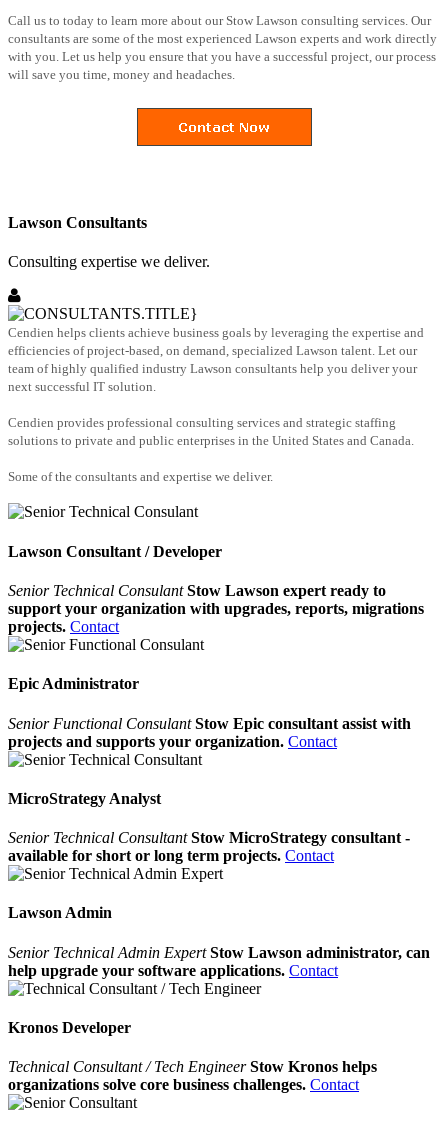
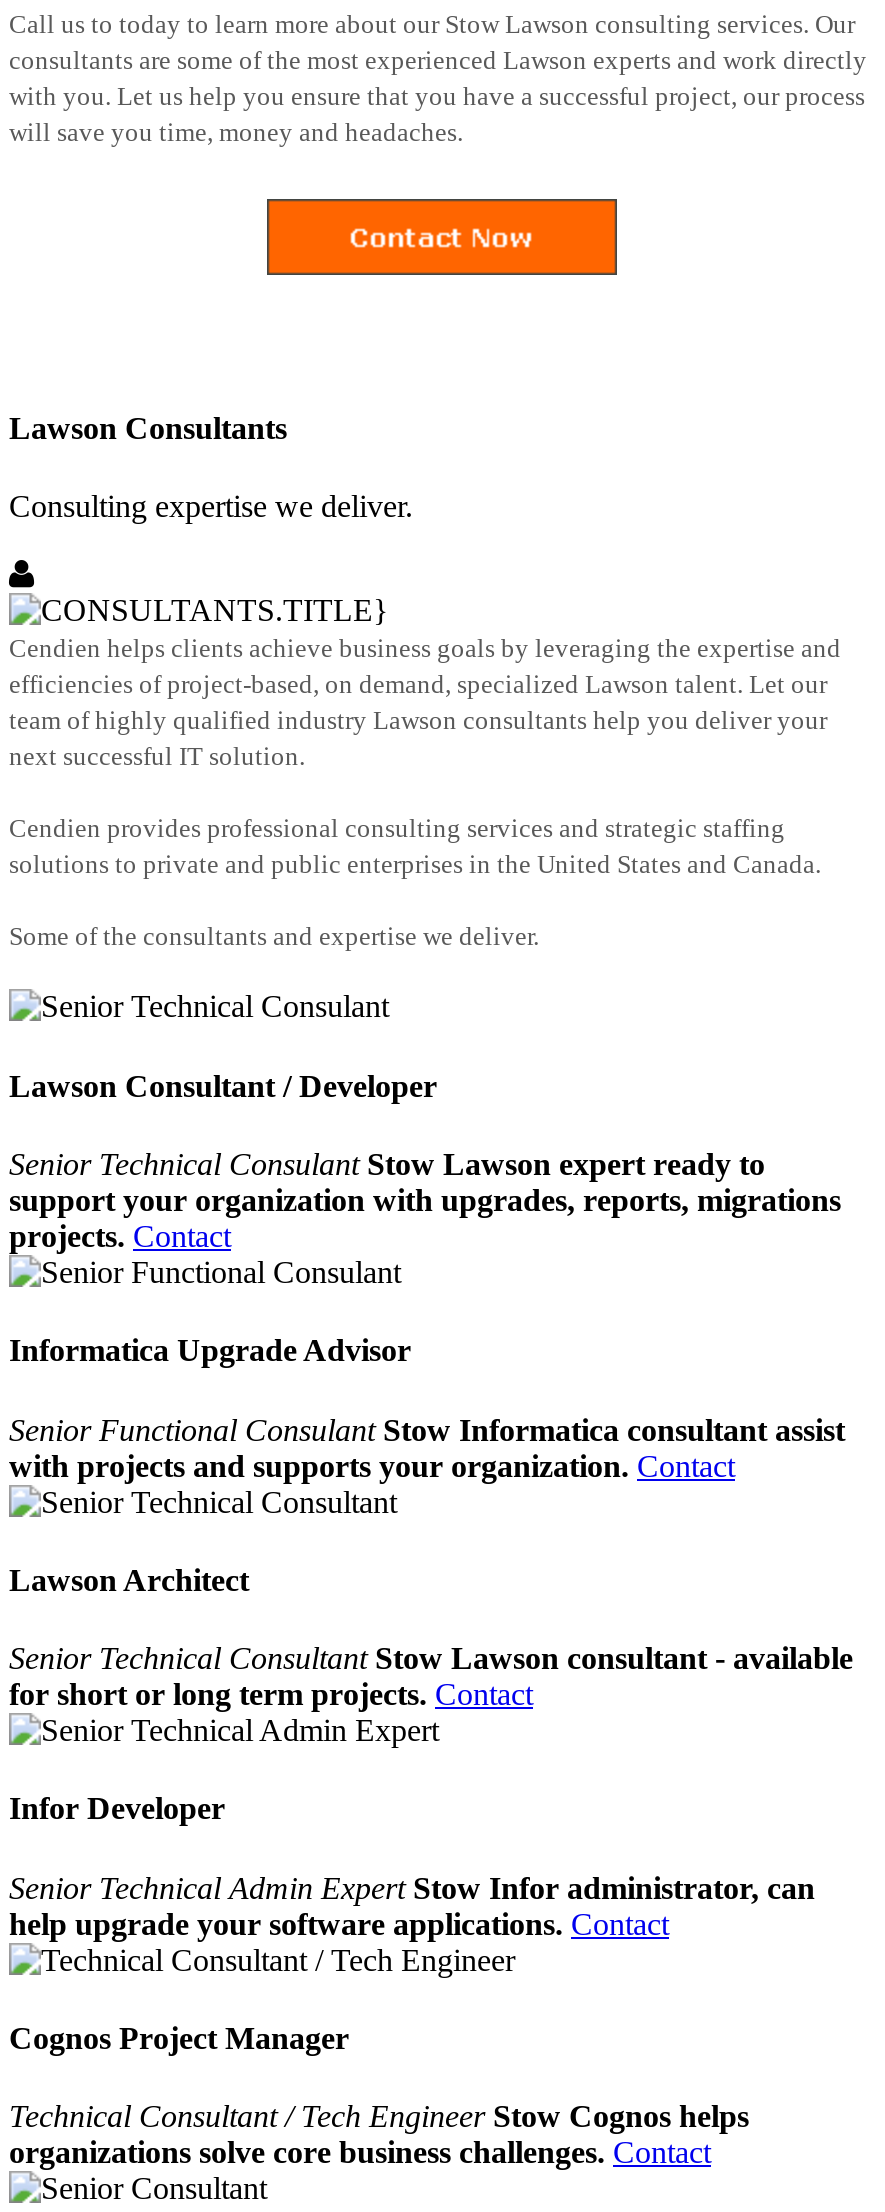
[8,675,139,692] Epic Administrator -> [9,1334,411,1368] Informatica Upgrade Advisor
[8,714,411,749] Senior Functional Consulant Stow Epic consultant assist with | projects and supports your organization. Contact -> [9,1412,845,1482] Senior Functional Consulant Stow Informatica consultant assist | with projects and supports your organization. Contact
[8,790,161,807] MicroStrategy Analyst -> [9,1563,249,1597] Lawson Architect
[8,829,410,864] Senior Technical Consultant Stow MicroStrategy consultant - | available for short or long term projects. Contact -> [9,1641,853,1711] Senior Technical Consultant Stow Lawson consultant - available | for short or long term projects. Contact
[8,904,112,921] Lawson Admin -> [9,1792,225,1826] Infor Developer
[8,944,430,961] Senior Technical Admin Expert Stow Lawson administrator, can -> [9,1870,815,1904] Senior Technical Admin Expert Stow Infor administrator, can
[8,1019,131,1036] Kronos Developer -> [9,2021,349,2055] Cognos Project Manager
[8,1058,377,1075] Technical Consultant / Tech Engineer Stow Kronos helps -> [9,2099,749,2133] Technical Consultant / Tech Engineer Stow Cognos helps

